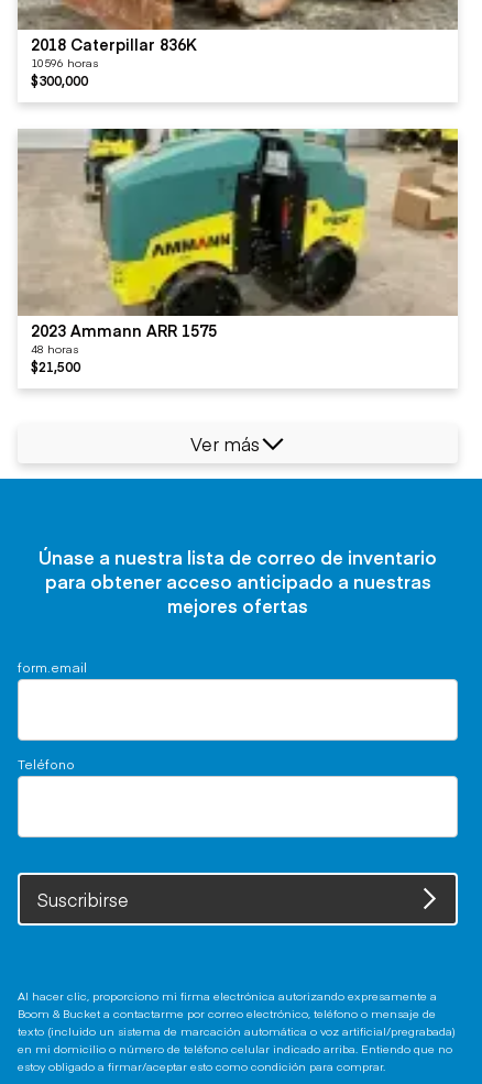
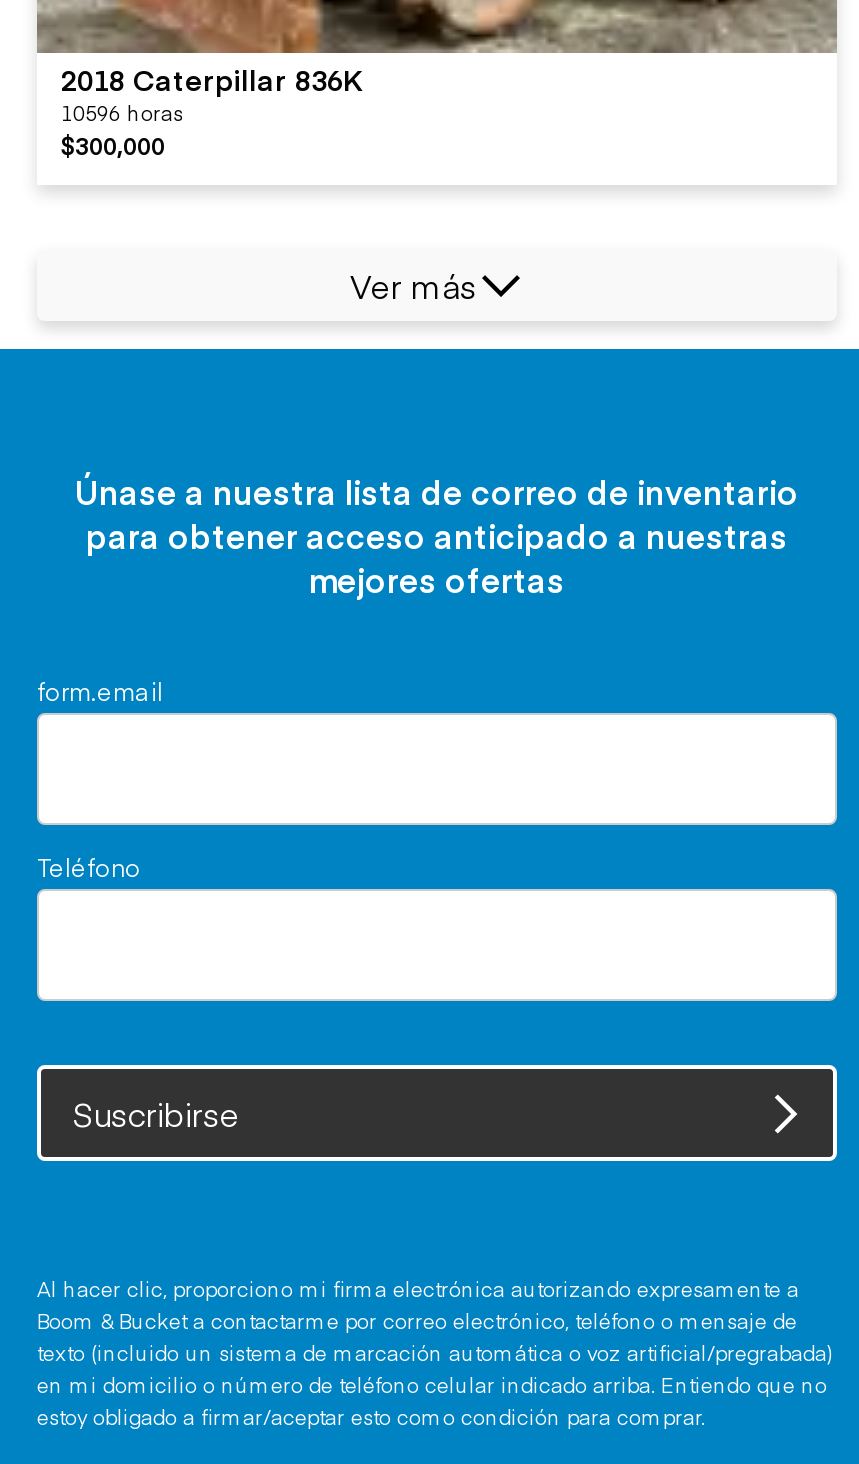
[19,128,459,375] [image] | 2023 Ammann ARR 1575 | 48 horas | $21,500 -> none

